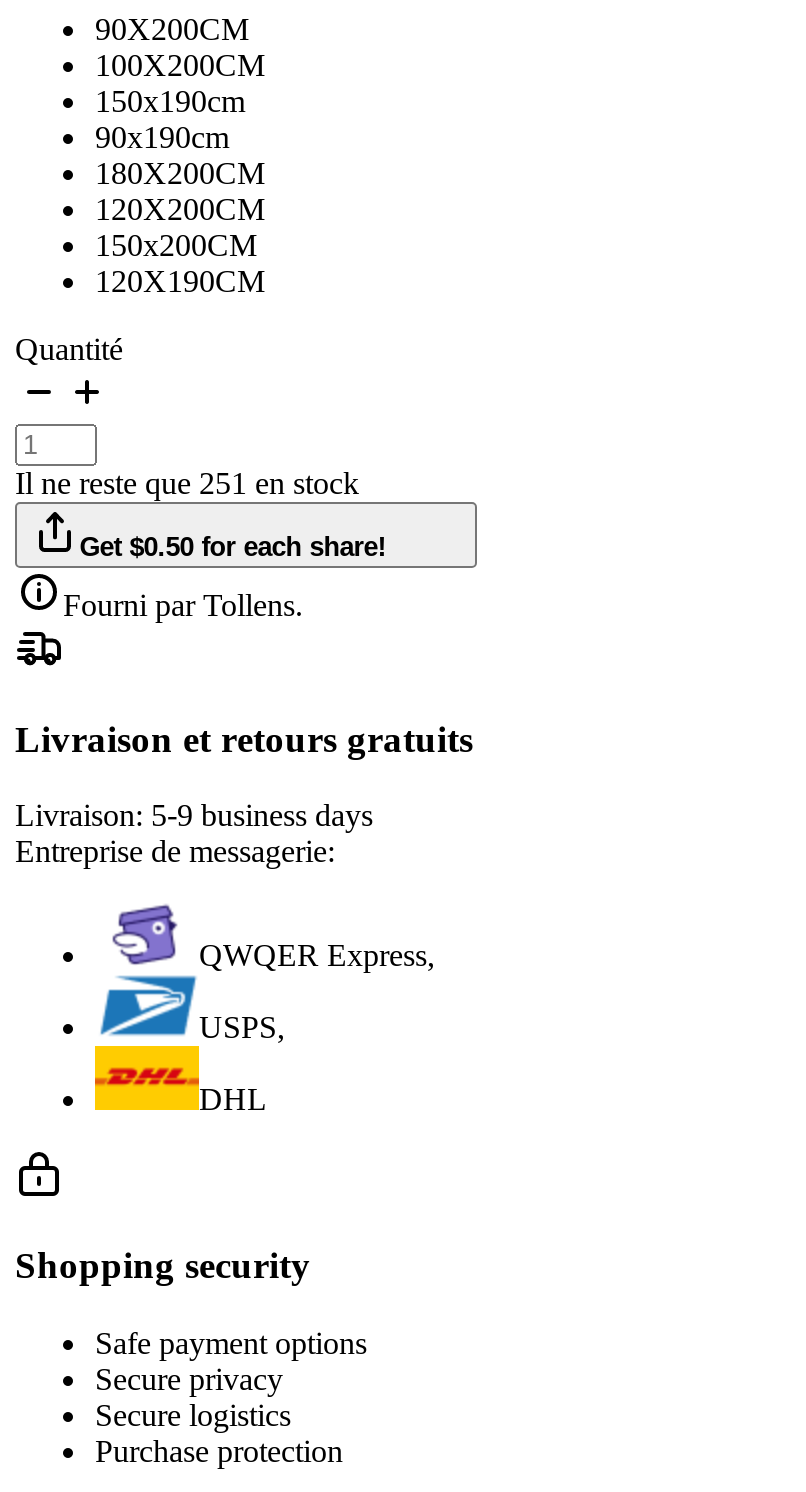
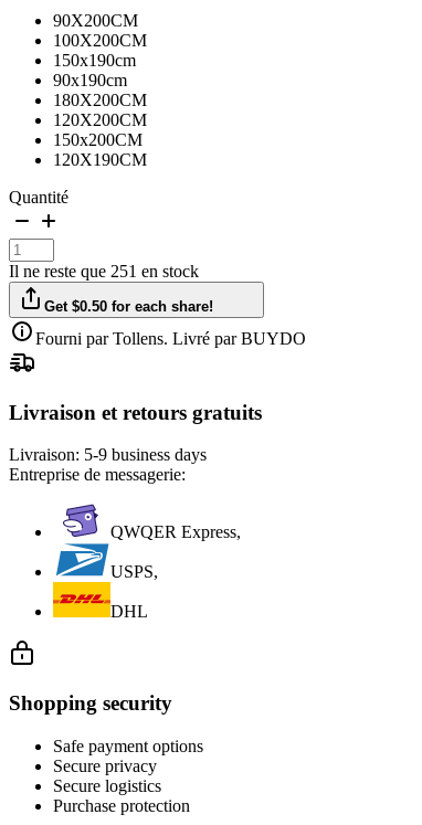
[63,588,303,622] Fourni par Tollens. -> [35,329,306,348] Fourni par Tollens. Livré par BUYDO

